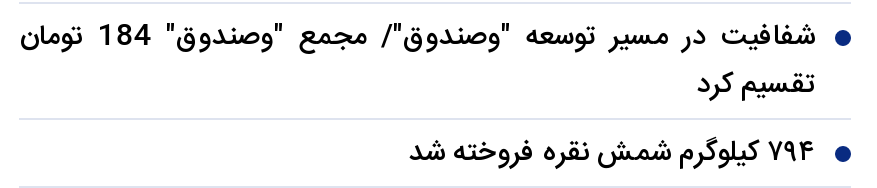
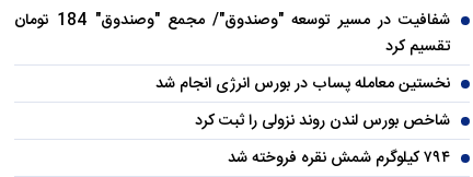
none -> [155,71,450,135] نخستین معامله پساب در بورس انرژی انجام شد | شاخص بورس لندن روند نزولی را ثبت کرد

